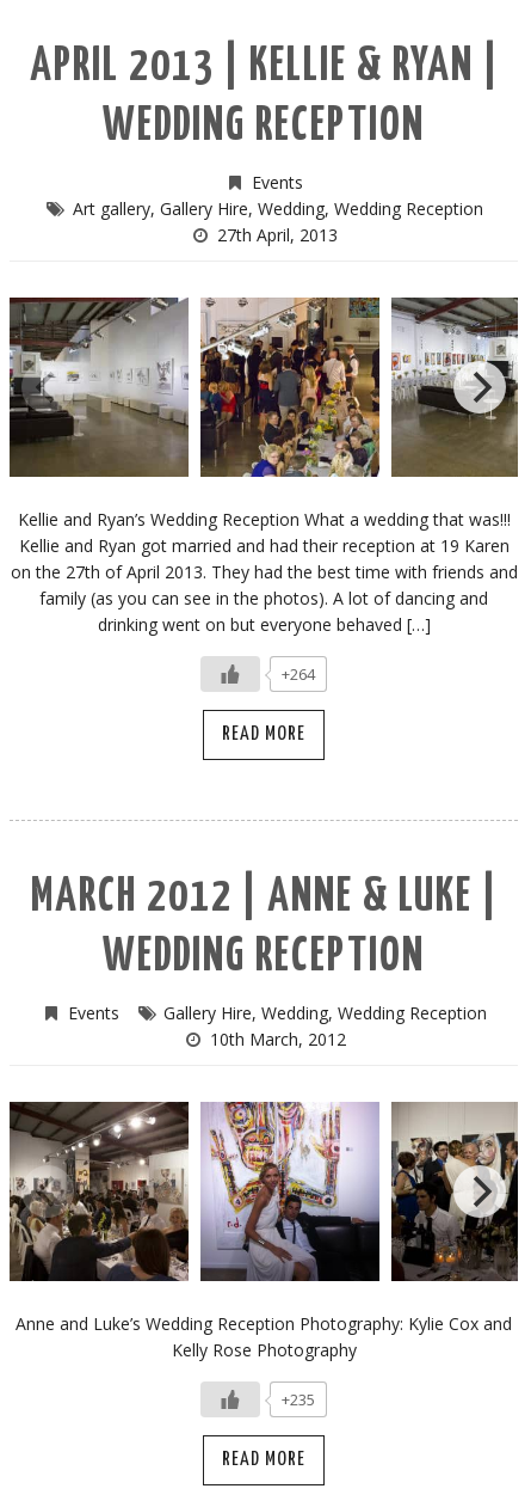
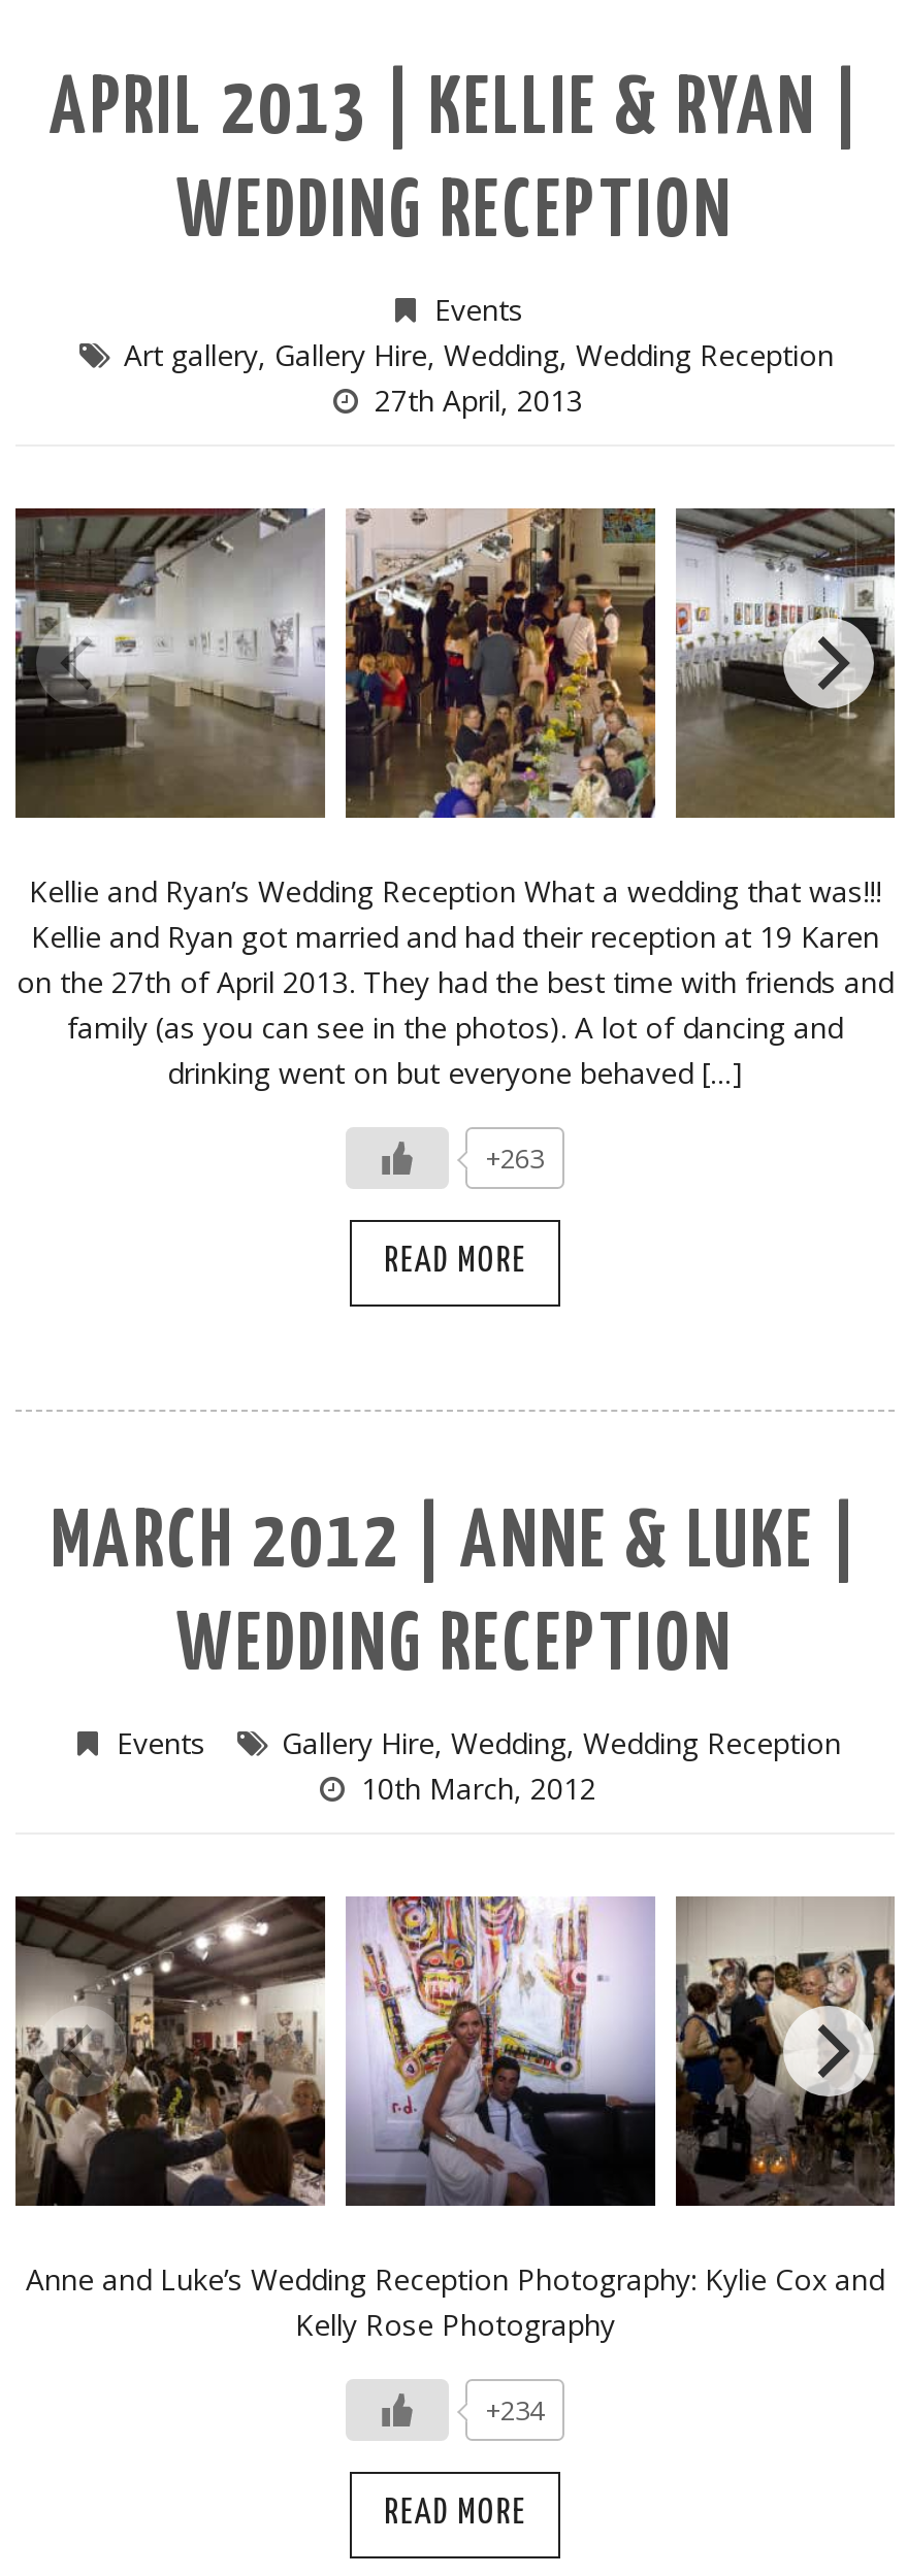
[282,663,315,685] +264 -> [486,1140,544,1177] +263
[282,1389,315,1410] +235 -> [486,2391,544,2429] +234

